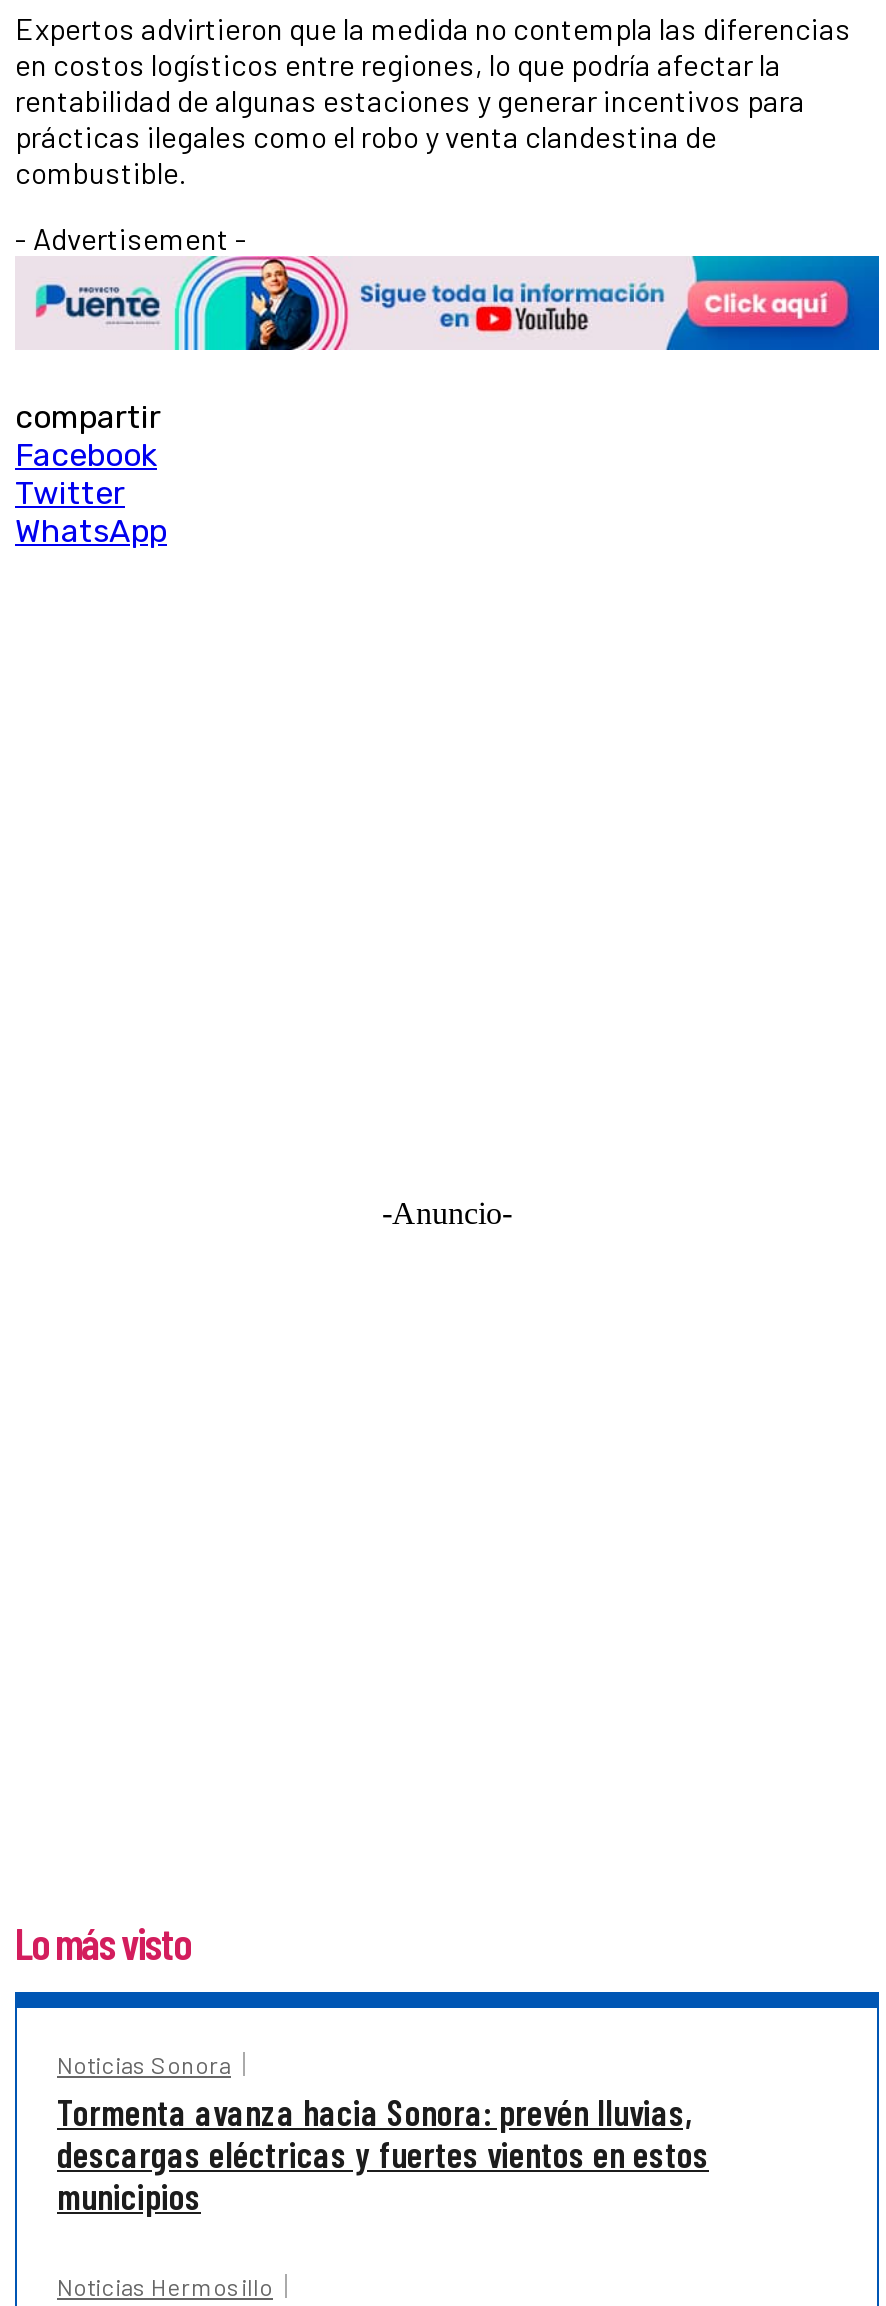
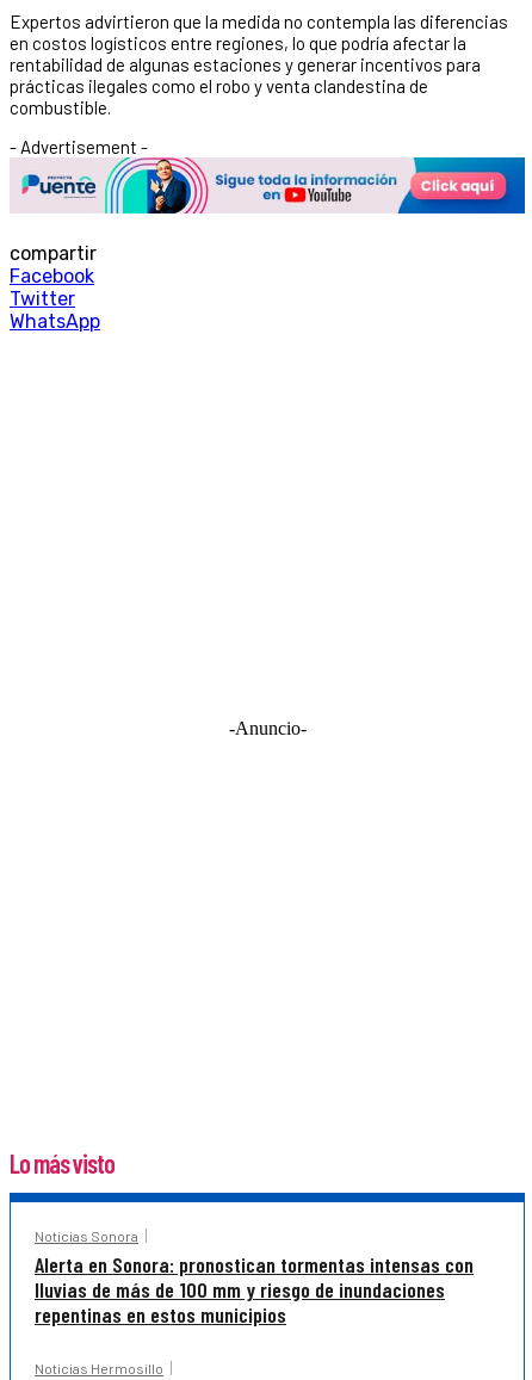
[57,2090,709,2218] Tormenta avanza hacia Sonora: prevén lluvias, | descargas eléctricas y fuertes vientos en estos | municipios -> [35,1251,474,1328] Alerta en Sonora: pronostican tormentas intensas con | lluvias de más de 100 mm y riesgo de inundaciones | repentinas en estos municipios

